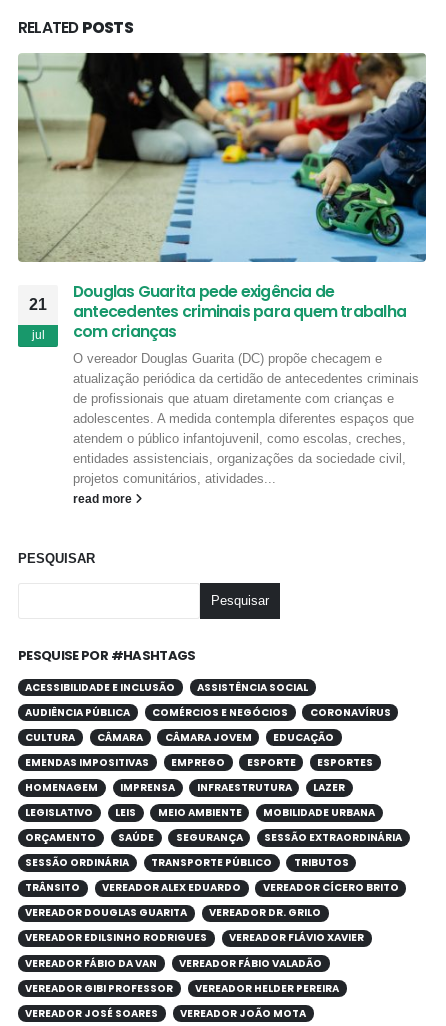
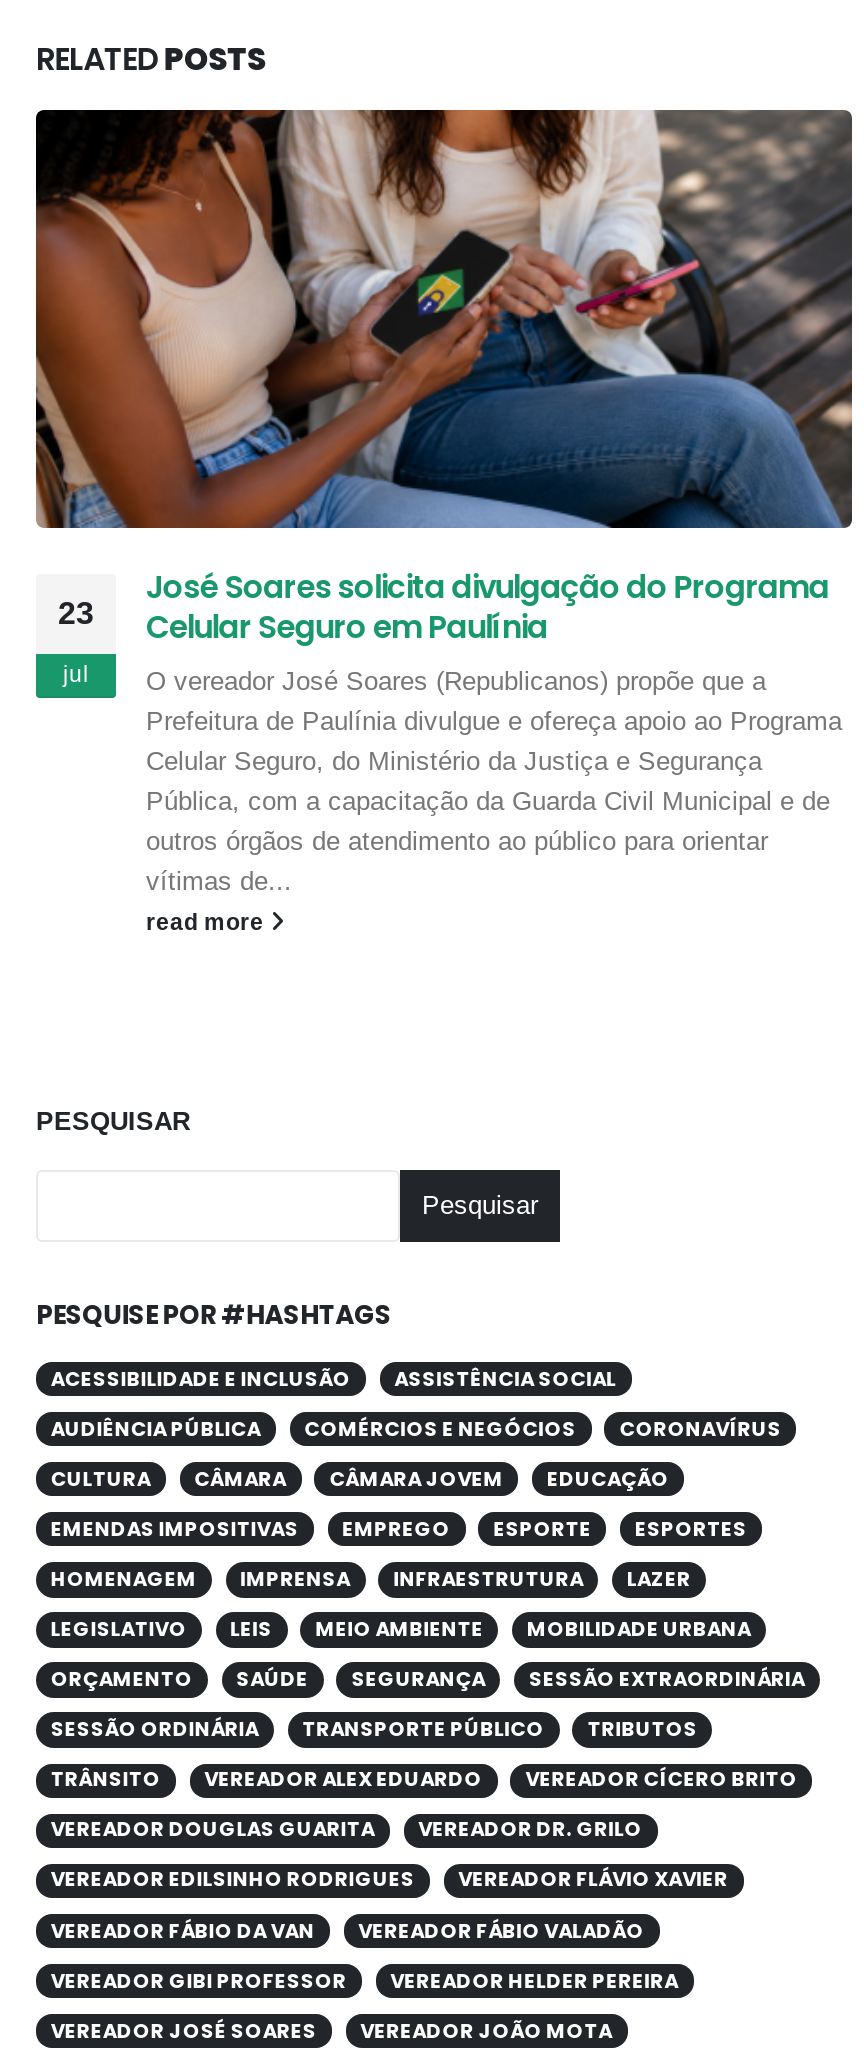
[17,52,427,486] [image] | Douglas Guarita pede exigência de | antecedentes criminais para quem trabalha | com crianças | O vereador Douglas Guarita (DC) propõe checagem e | atualização periódica da certidão de antecedentes criminais | de profissionais que atuam diretamente com crianças e | adolescentes. A medida contempla diferentes espaços que | atendem o público infantojuvenil, como escolas, creches, | entidades assistenciais, organizações da sociedade civil, | projetos comunitários, atividades... -> [34,108,854,896] [image] | José Soares solicita divulgação do Programa | Celular Seguro em Paulínia | O vereador José Soares (Republicanos) propõe que a | Prefeitura de Paulínia divulgue e ofereça apoio ao Programa | Celular Seguro, do Ministério da Justiça e Segurança | Pública, com a capacitação da Guarda Civil Municipal e de | outros órgãos de atendimento ao público para orientar | vítimas de...
[29,296,47,313] 21 -> [58,596,94,630] 23
moved [73,492,135,505] -> [146,908,270,934]: read more

